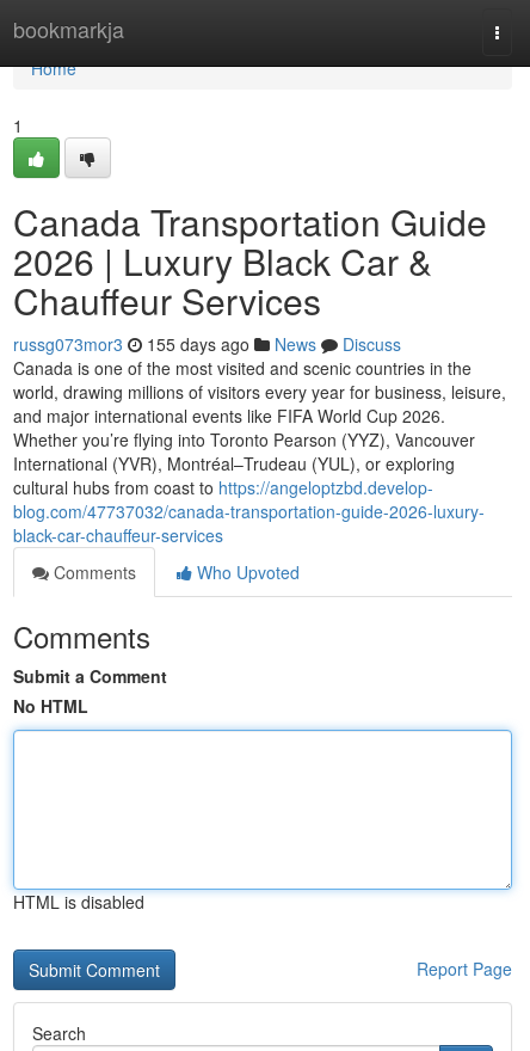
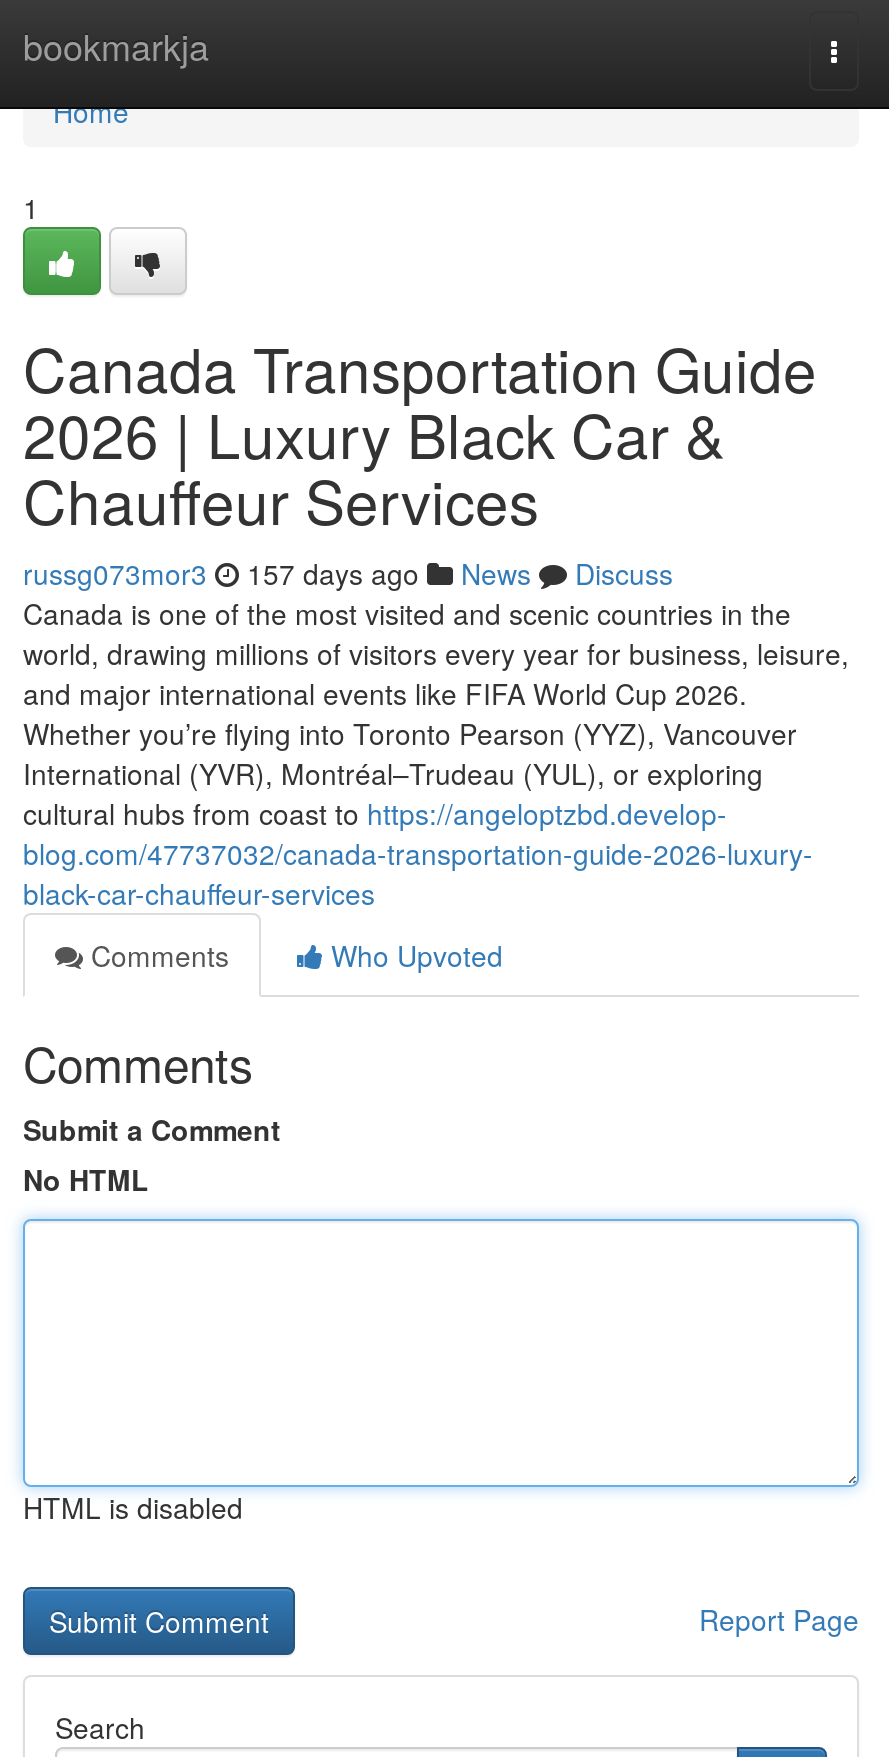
[13,332,401,356] russg073mor3 155 days ago News Discuss -> [23,553,673,593] russg073mor3 157 days ago News Discuss

